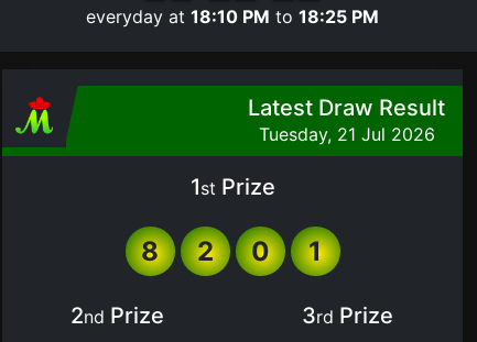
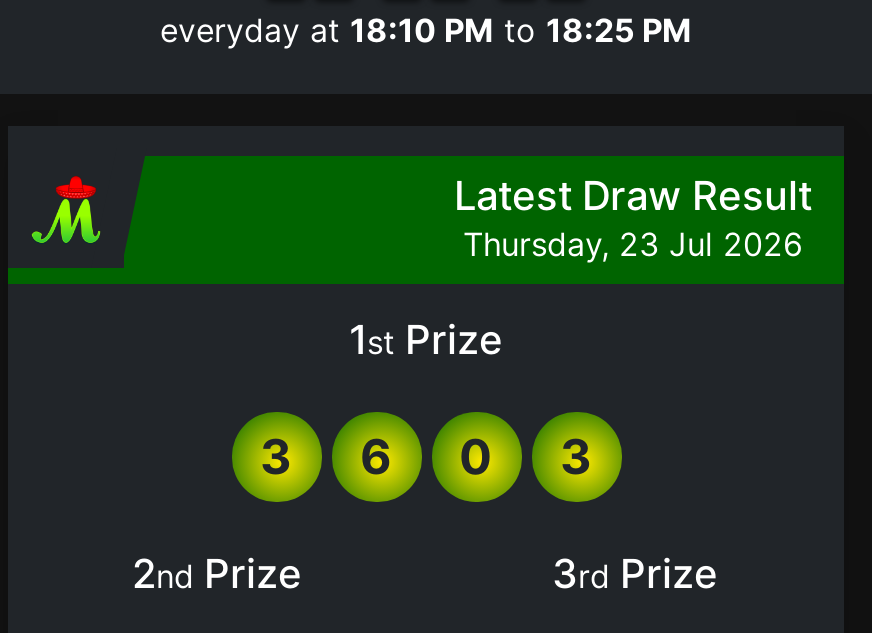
[258,123,435,145] Tuesday, 21 Jul 2026 -> [463,223,803,263] Thursday, 23 Jul 2026
[141,235,159,267] 8 -> [260,427,292,485] 3
[197,235,213,267] 2 -> [360,427,392,485] 6
[308,235,322,267] 1 -> [560,427,592,485] 3

